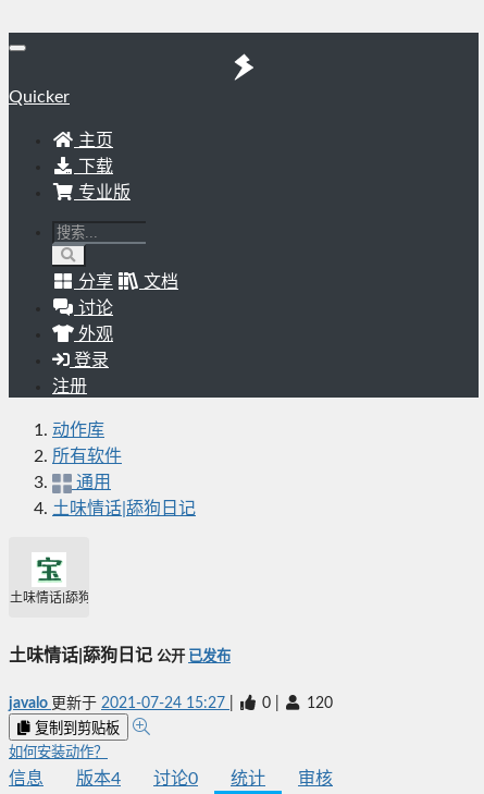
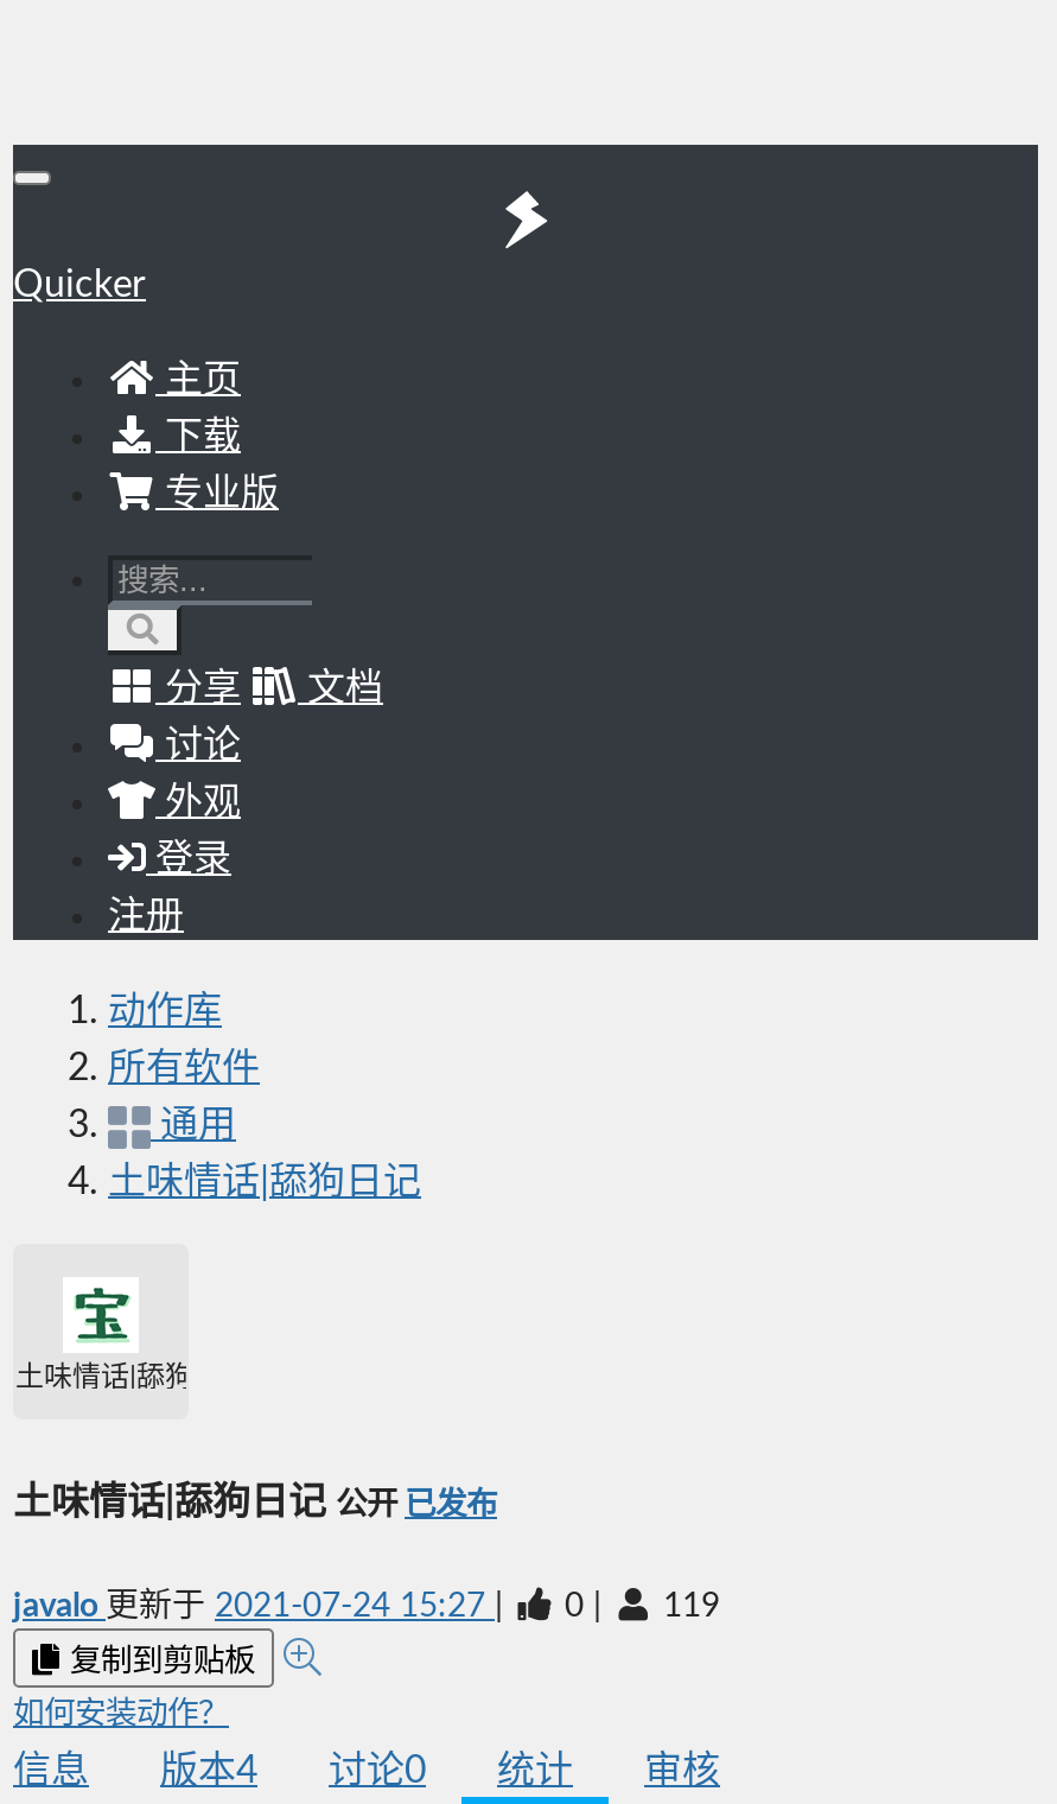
[302,695,333,711] 120 -> [654,1589,720,1622] 119

